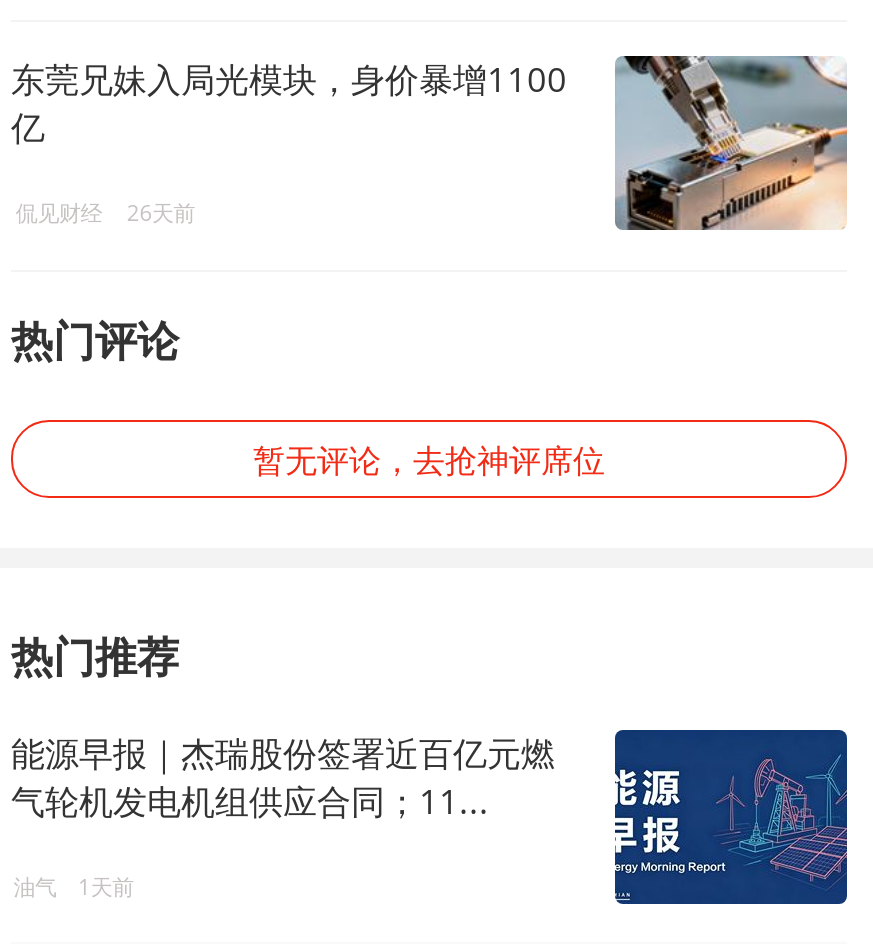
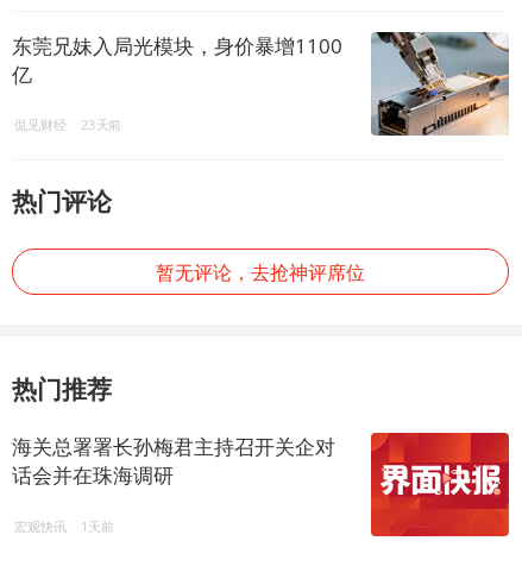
[16,197,195,228] 侃见财经 26天前 -> [15,116,121,134] 侃见财经 23天前
[11,728,849,906] [image] | 能源早报｜杰瑞股份签署近百亿元燃 | 气轮机发电机组供应合同；11... -> [12,432,510,537] [image] | 海关总署署长孙梅君主持召开关企对 | 话会并在珠海调研
[13,871,57,902] 油气 -> [15,517,66,535] 宏观快讯

